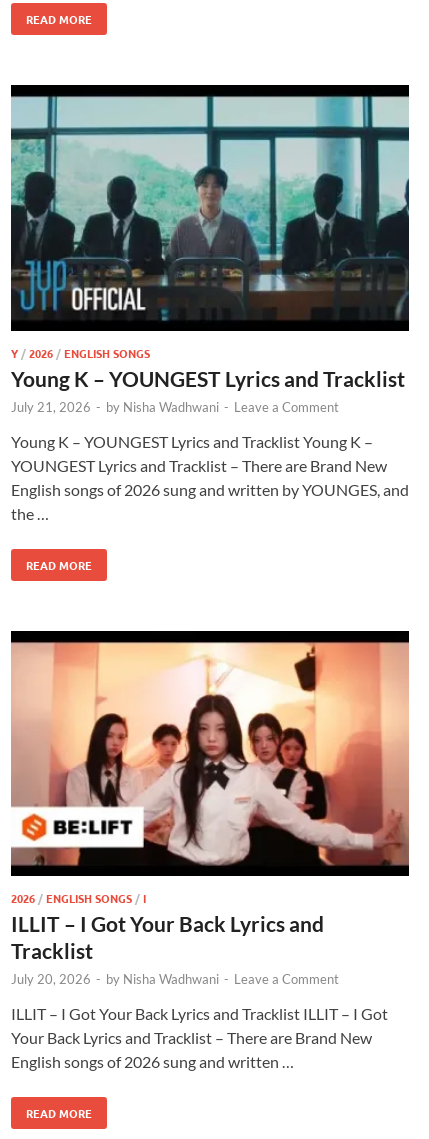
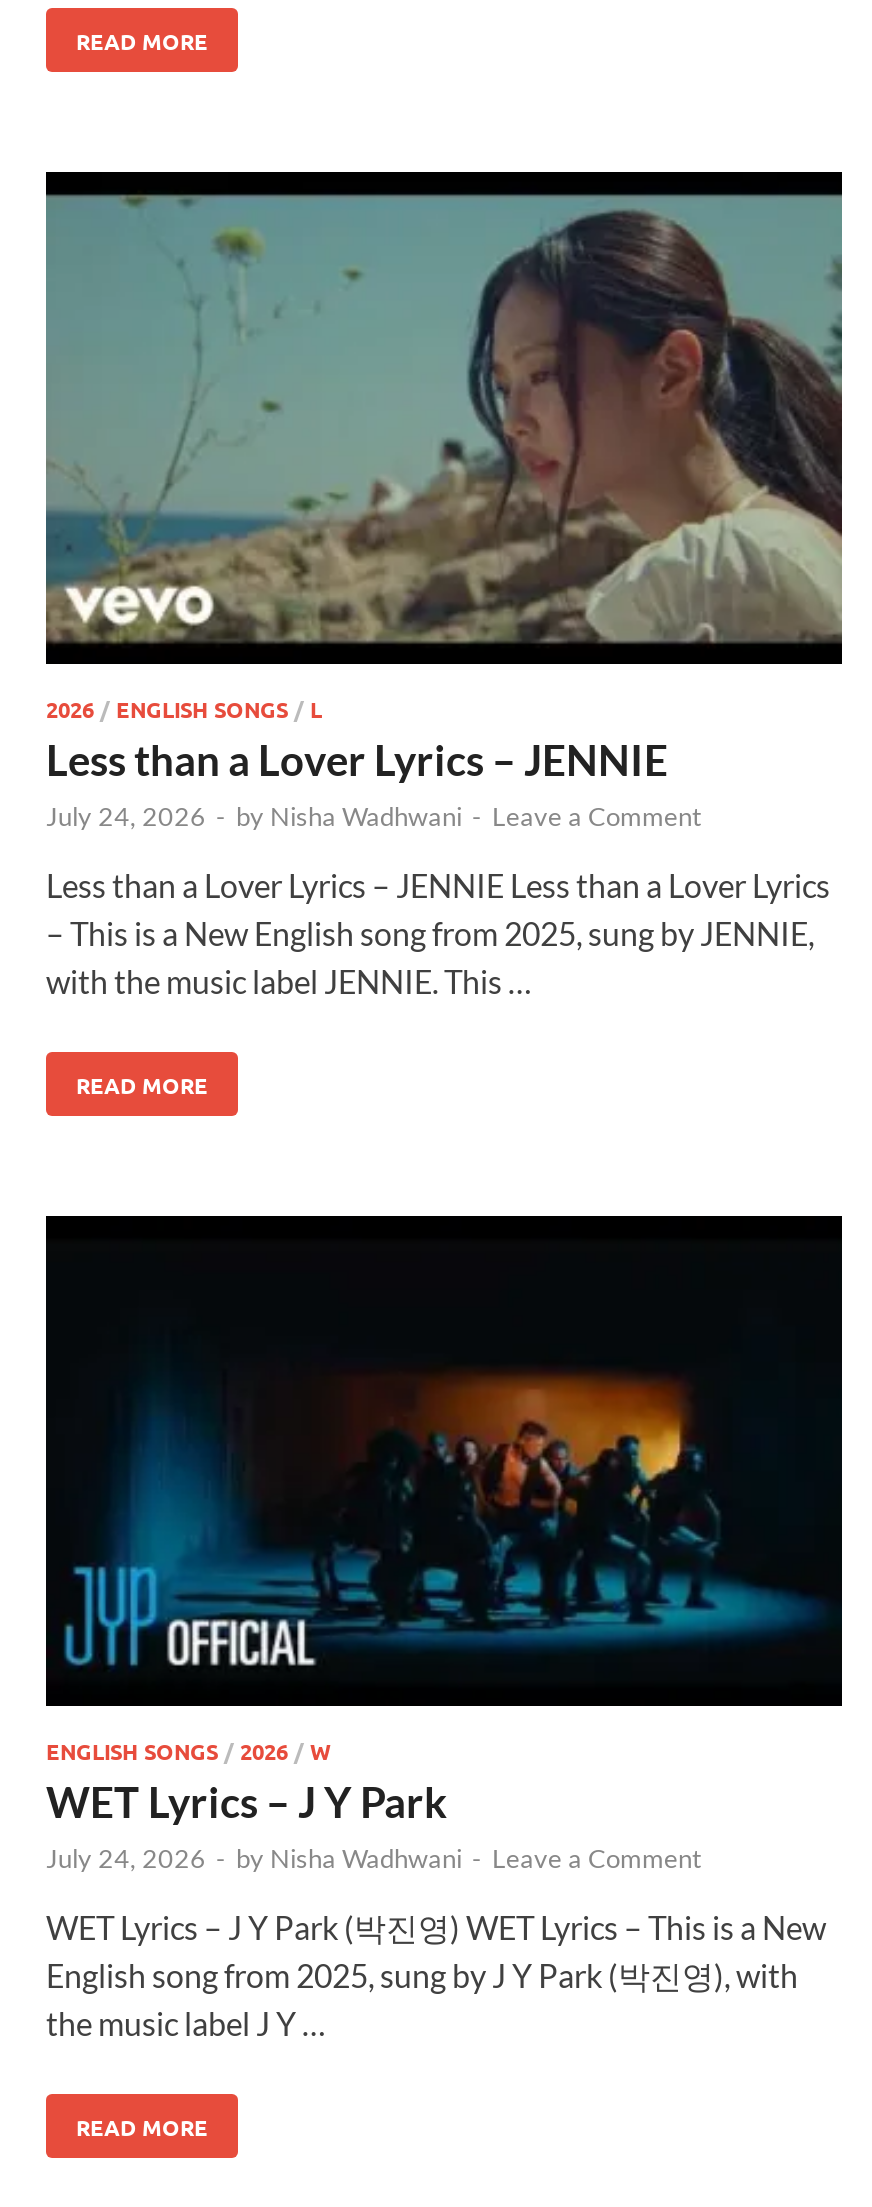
[11,97,409,415] [image] | Y / 2026 / ENGLISH SONGS | Young K – YOUNGEST Lyrics and Tracklist | July 21, 2026 - by Nisha Wadhwani - Leave a Comment -> [44,194,842,831] [image] | 2026 / ENGLISH SONGS / L | Less than a Lover Lyrics – JENNIE | July 24, 2026 - by Nisha Wadhwani - Leave a Comment
[11,432,409,523] Young K – YOUNGEST Lyrics and Tracklist Young K – | YOUNGEST Lyrics and Tracklist – There are Brand New | English songs of 2026 sung and written by YOUNGES, and | the … -> [46,865,830,999] Less than a Lover Lyrics – JENNIE Less than a Lover Lyrics | – This is a New English song from 2025, sung by JENNIE, | with the music label JENNIE. This …
[10,641,410,987] [image] | 2026 / ENGLISH SONGS / I | ILLIT – I Got Your Back Lyrics and | Tracklist | July 20, 2026 - by Nisha Wadhwani - Leave a Comment -> [44,1238,844,1875] [image] | ENGLISH SONGS / 2026 / W | WET Lyrics – J Y Park | July 24, 2026 - by Nisha Wadhwani - Leave a Comment
[11,1004,388,1071] ILLIT – I Got Your Back Lyrics and Tracklist ILLIT – I Got | Your Back Lyrics and Tracklist – There are Brand New | English songs of 2026 sung and written … -> [46,1909,826,2043] WET Lyrics – J Y Park (박진영) WET Lyrics – This is a New | English song from 2025, sung by J Y Park (박진영), with | the music label J Y …

